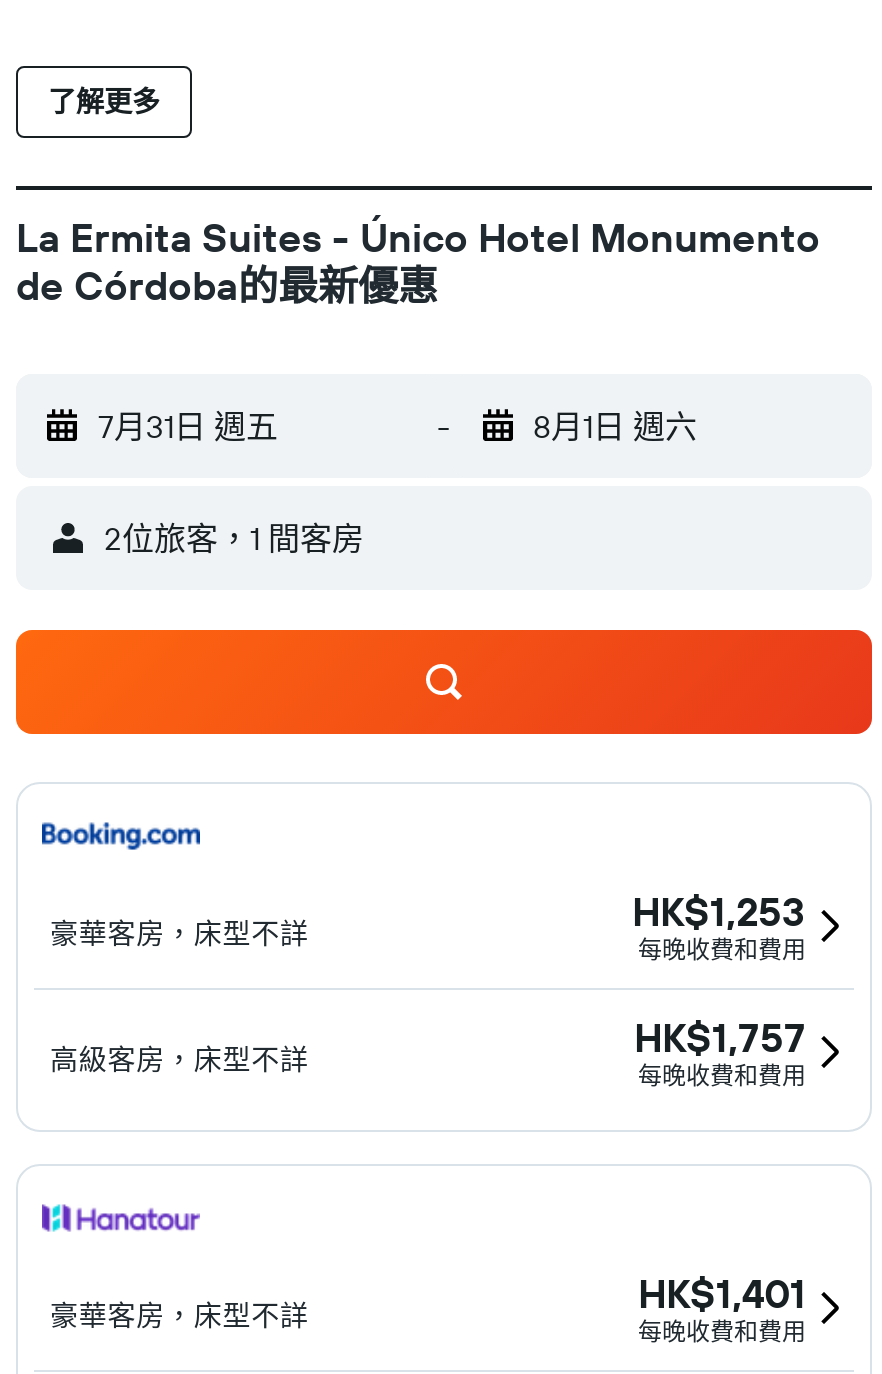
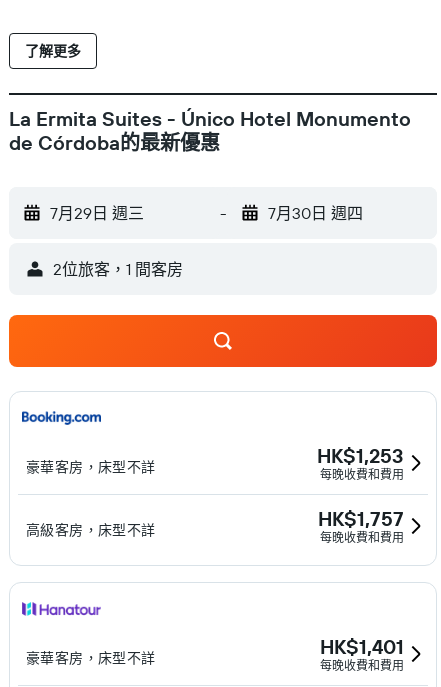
[98,406,278,446] 7月31日 週五 -> [50,203,144,223] 7月29日 週三
[533,406,697,446] 8月1日 週六 -> [267,203,362,223] 7月30日 週四

